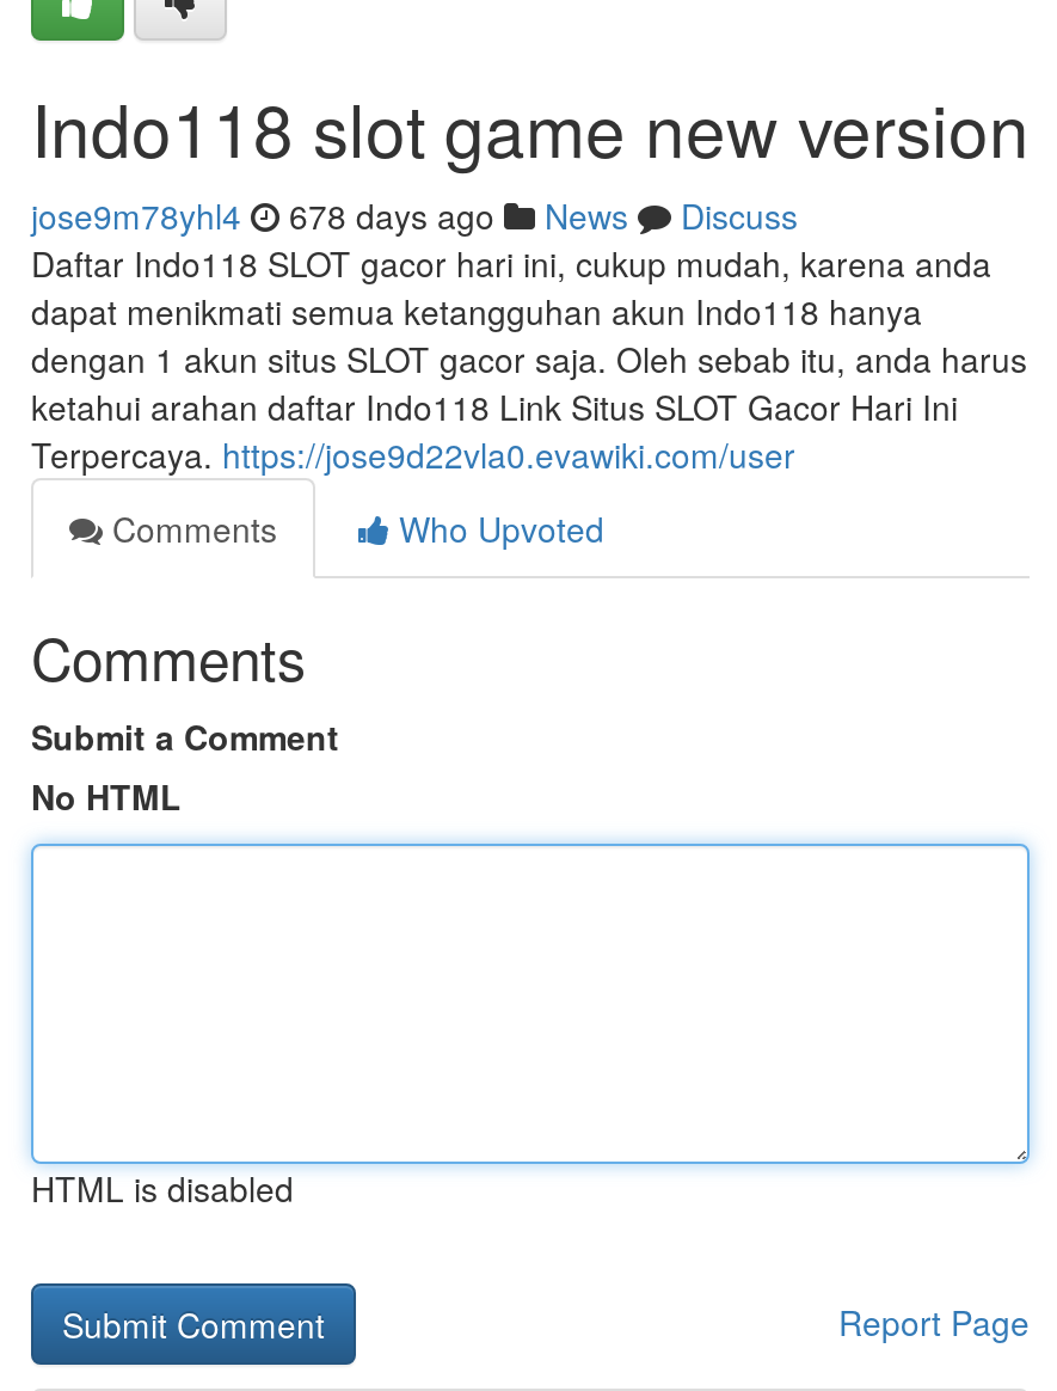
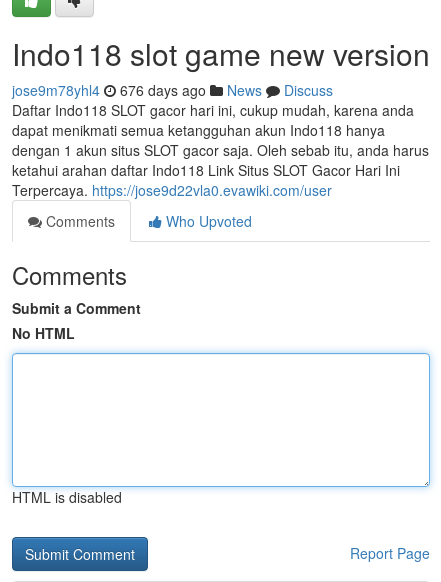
[31,191,798,239] jose9m78yhl4 678 days ago News Discuss -> [12,80,333,100] jose9m78yhl4 676 days ago News Discuss

